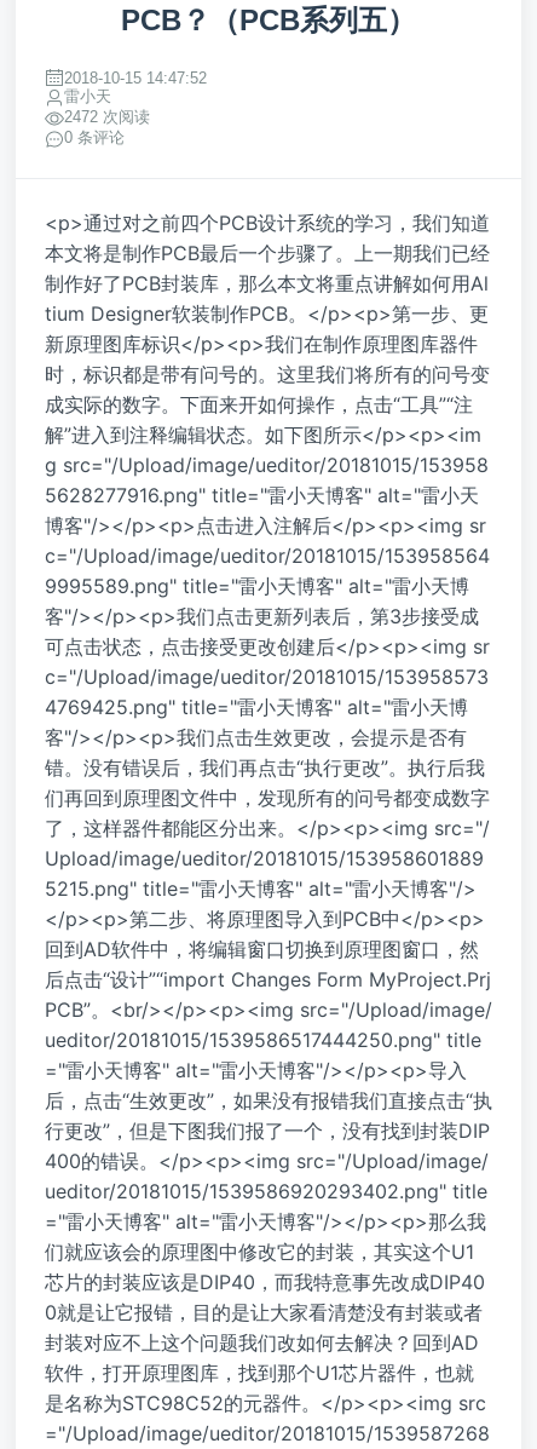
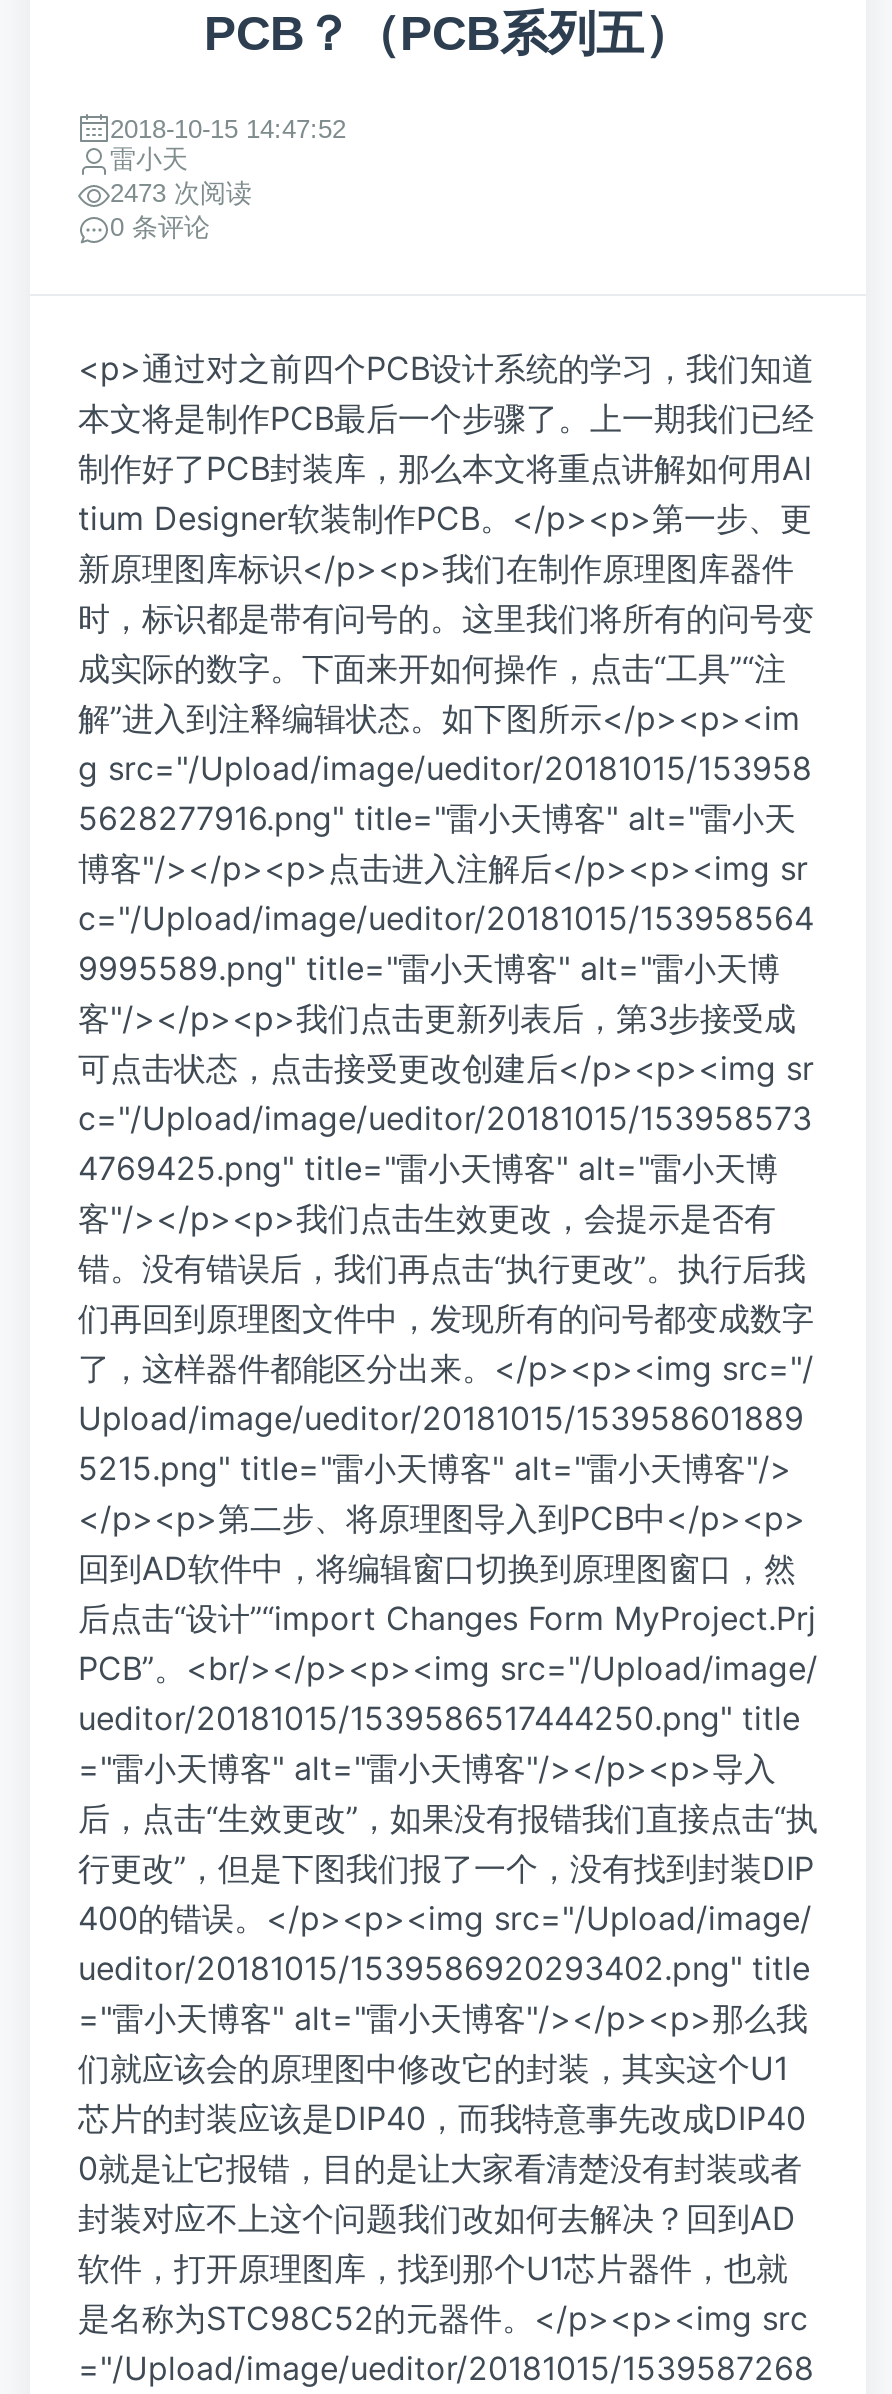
[64,108,150,126] 2472 次阅读 -> [110,178,252,208] 2473 次阅读

